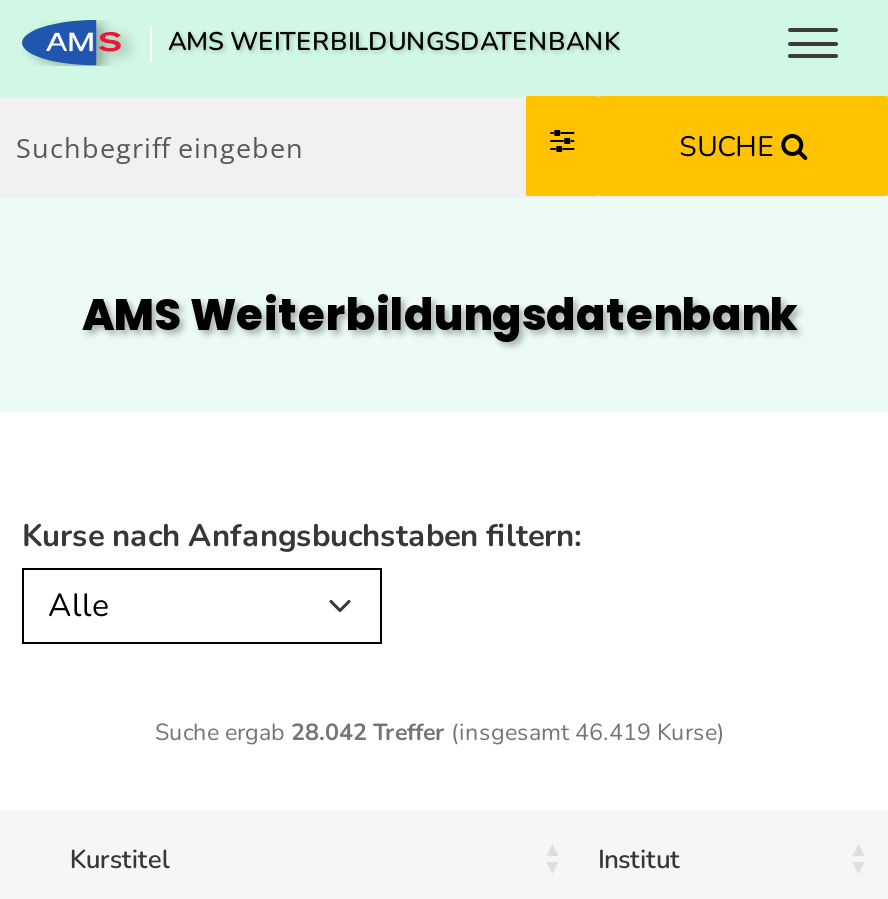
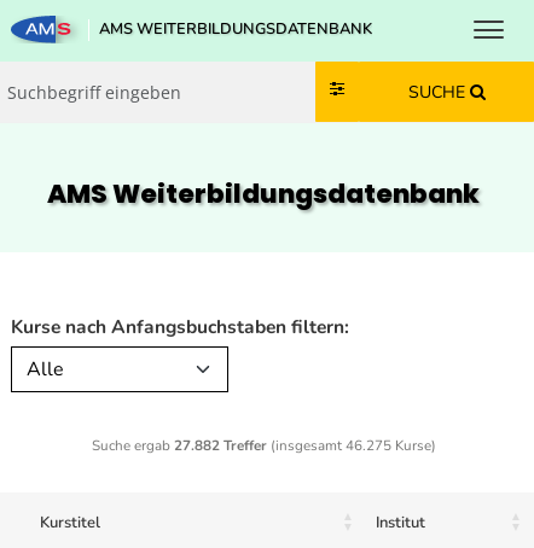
[155,716,725,748] Suche ergab 28.042 Treffer (insgesamt 46.419 Kurse) -> [91,436,436,455] Suche ergab 27.882 Treffer (insgesamt 46.275 Kurse)

